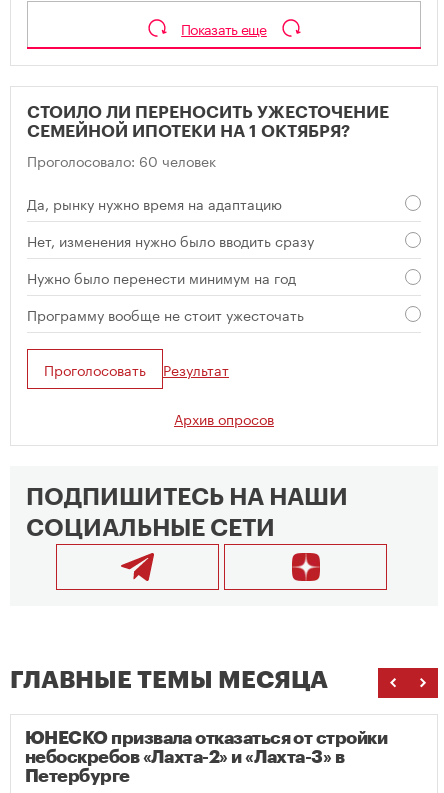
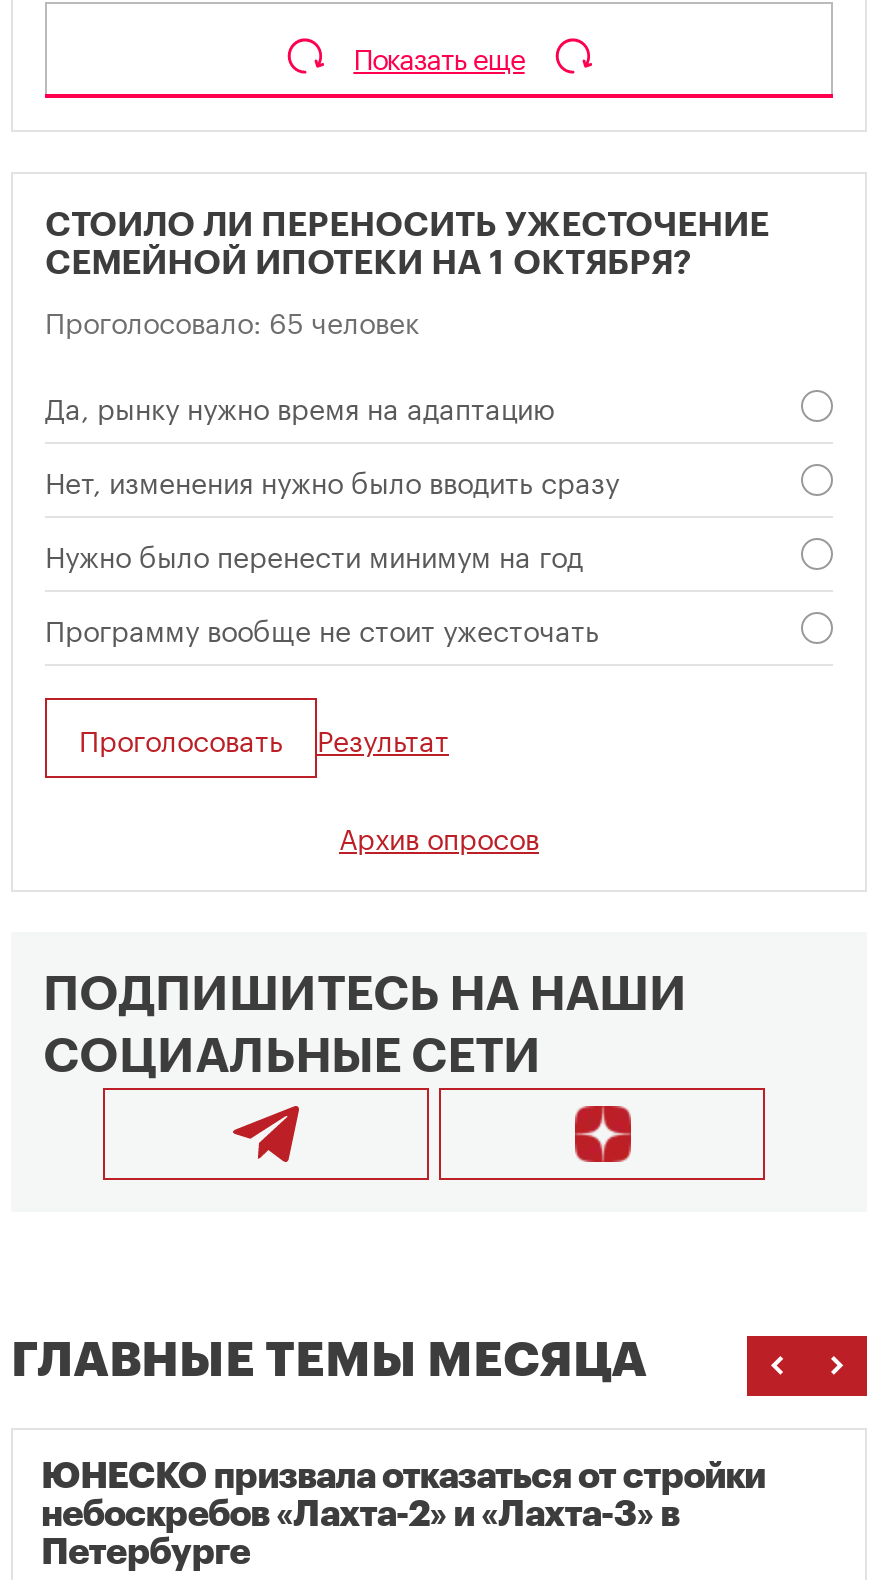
[27,149,216,171] Проголосовало: 60 человек -> [45,298,419,342] Проголосовало: 65 человек

